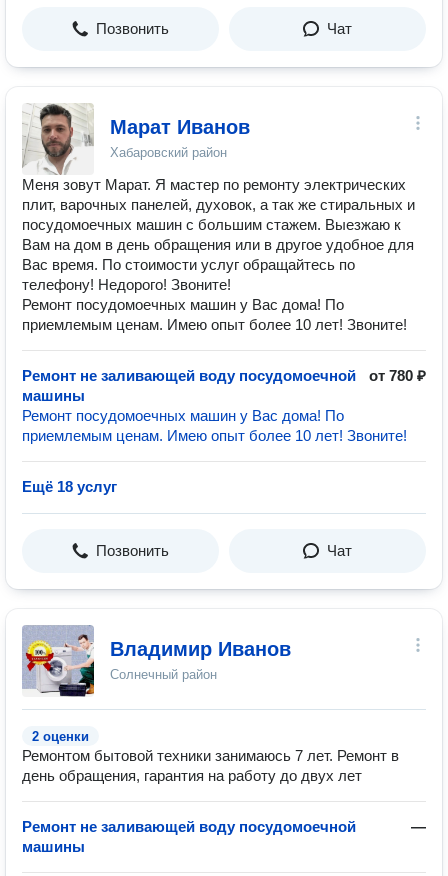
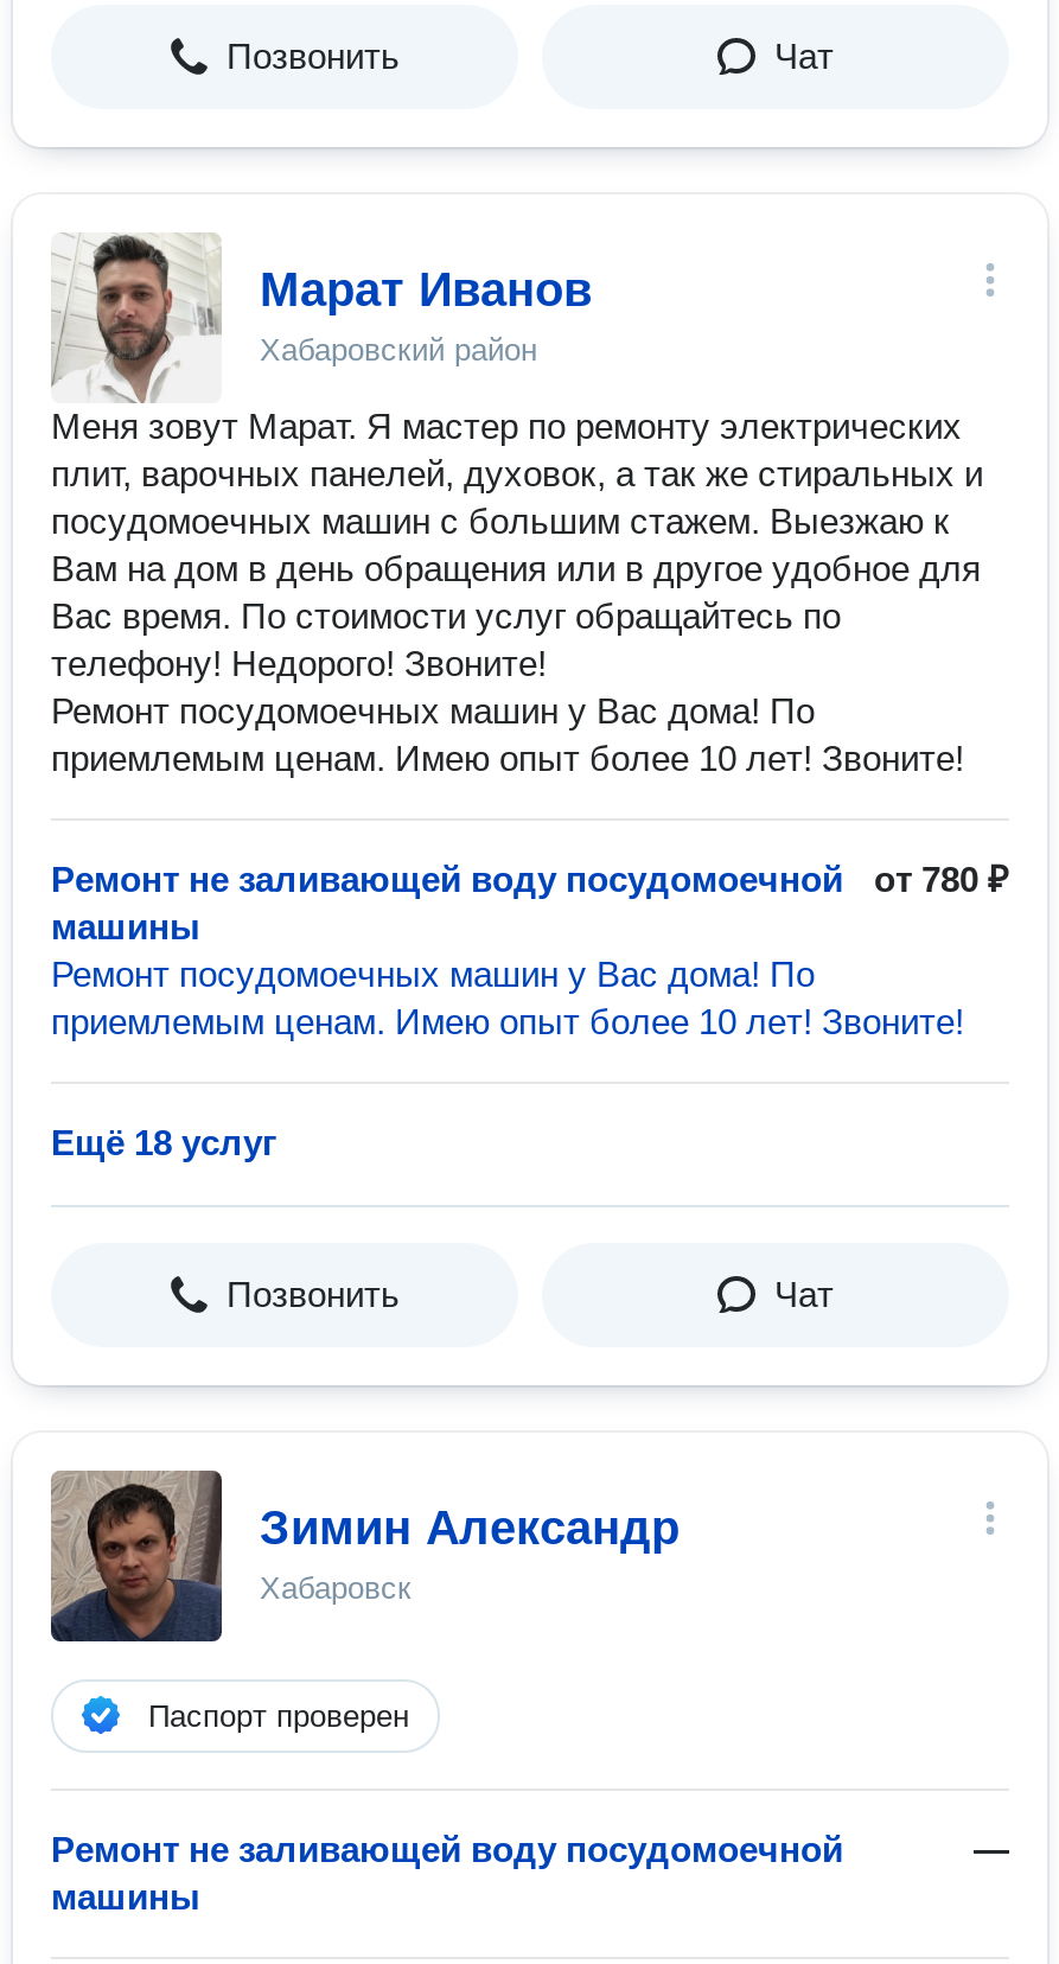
[22,624,291,698] [image] | Владимир Иванов | Солнечный район -> [51,1471,680,1606] [image] | Зимин Александр | Хабаровск
[22,729,399,784] 2 оценки | Ремонтом бытовой техники занимаюсь 7 лет. Ремонт в | день обращения, гарантия на работу до двух лет -> [148,1698,409,1734] Паспорт проверен

